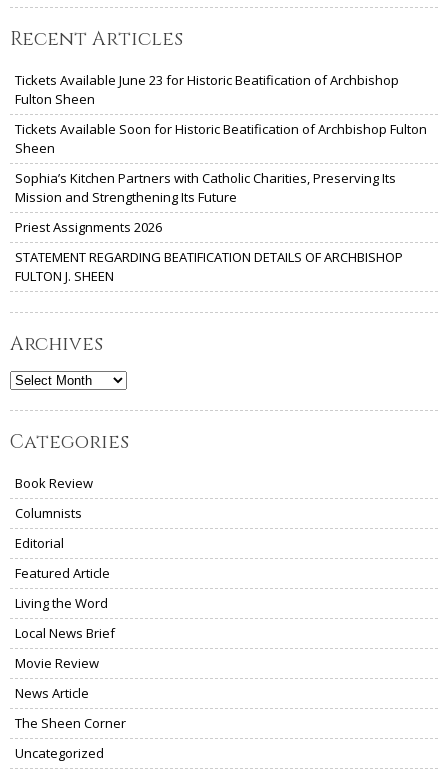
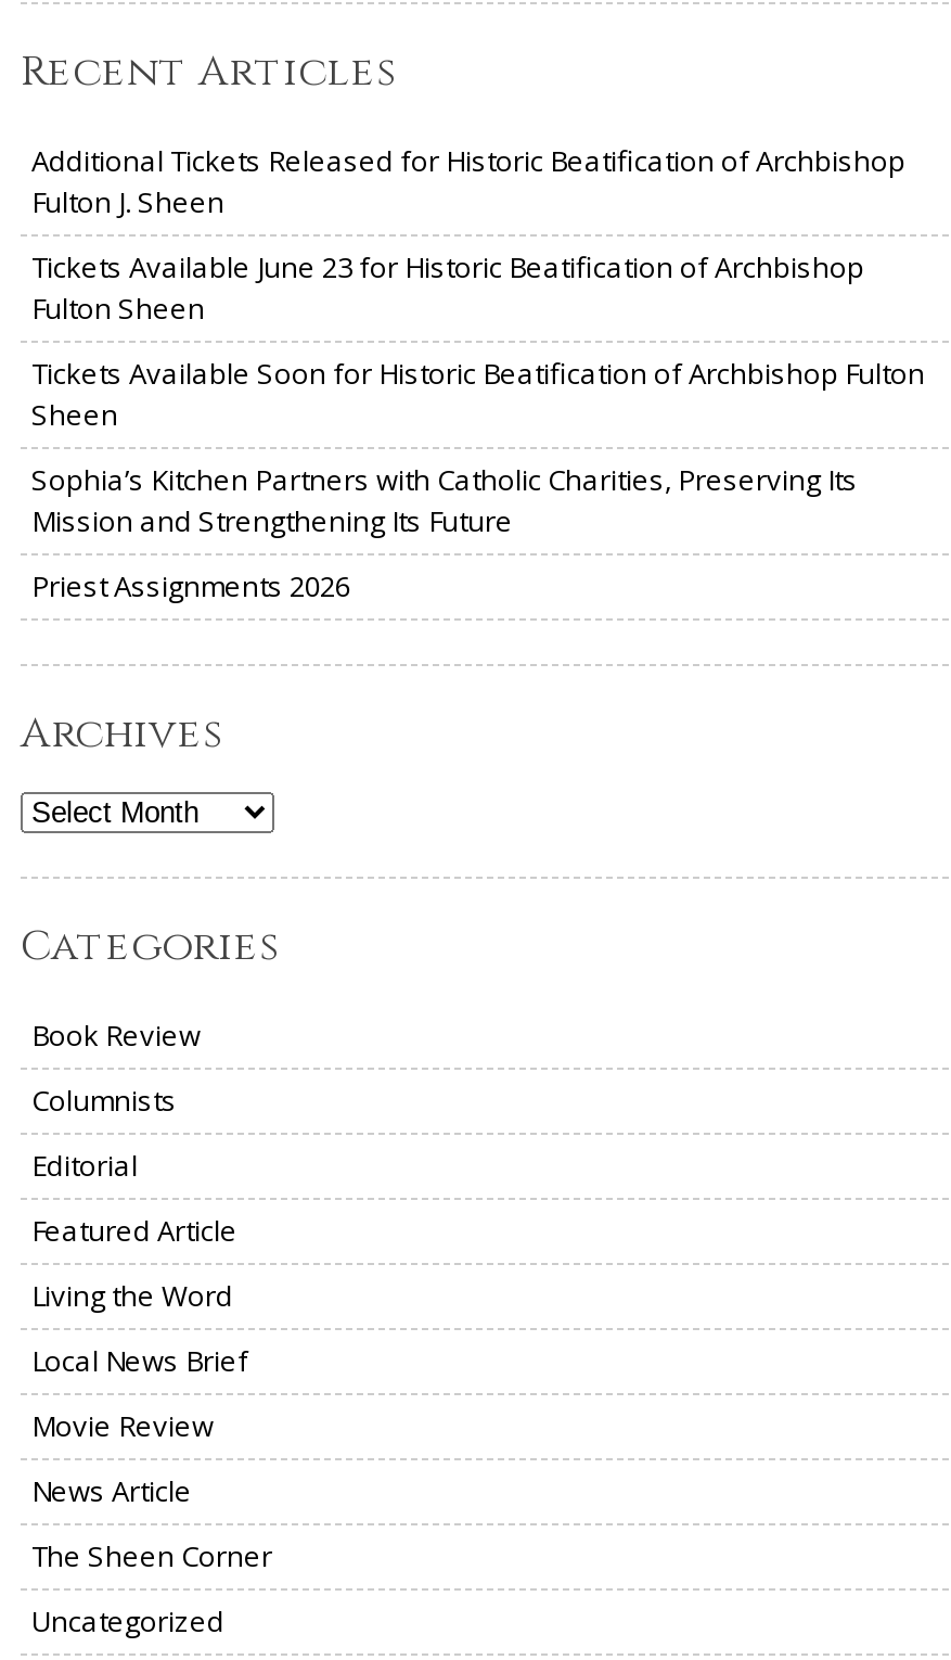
none -> [31,141,905,222] Additional Tickets Released for Historic Beatification of Archbishop | Fulton J. Sheen
moved [15,71,427,236] -> [31,248,925,606]: Tickets Available June 23 for Historic Beatification of Archbishop | Fulton Sheen | Tickets Available Soon for Historic Beatification of Archbishop Fulton | Sheen | Sophia’s Kitchen Partners with Catholic Charities, Preserving Its | Mission and Strengthening Its Future | Priest Assignments 2026
[15,248,403,285] STATEMENT REGARDING BEATIFICATION DETAILS OF ARCHBISHOP | FULTON J. SHEEN -> none

